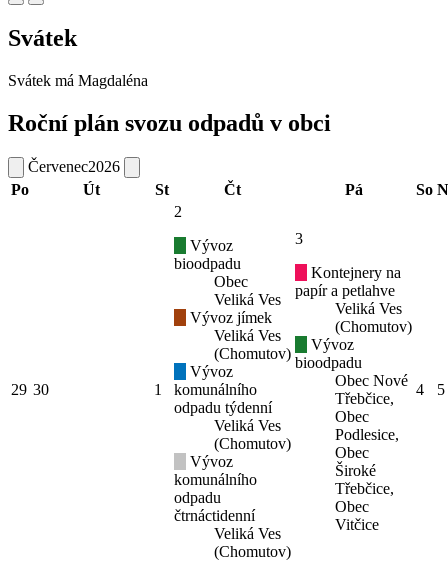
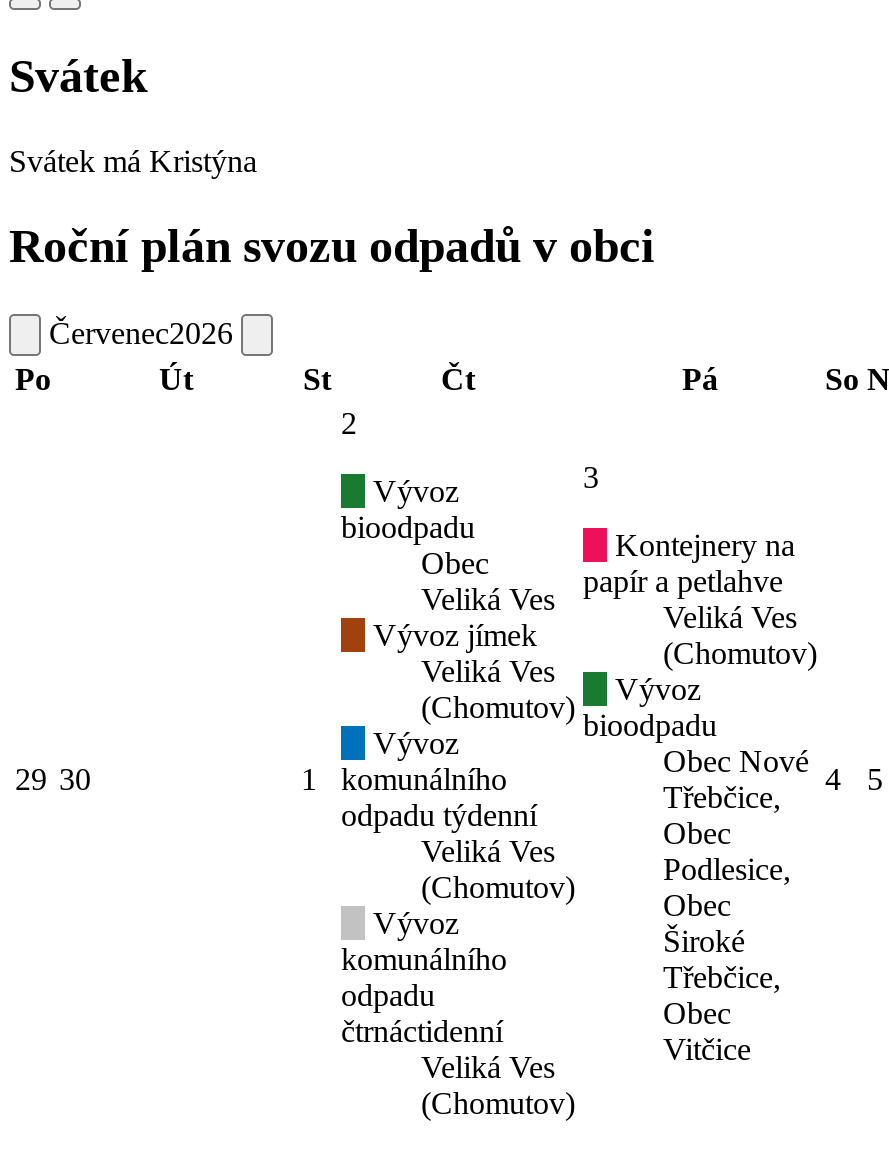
[8,72,148,89] Svátek má Magdaléna -> [9,145,257,179] Svátek má Kristýna

